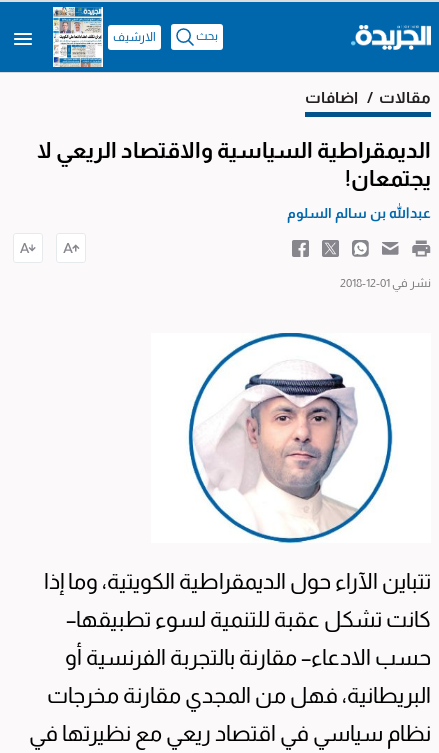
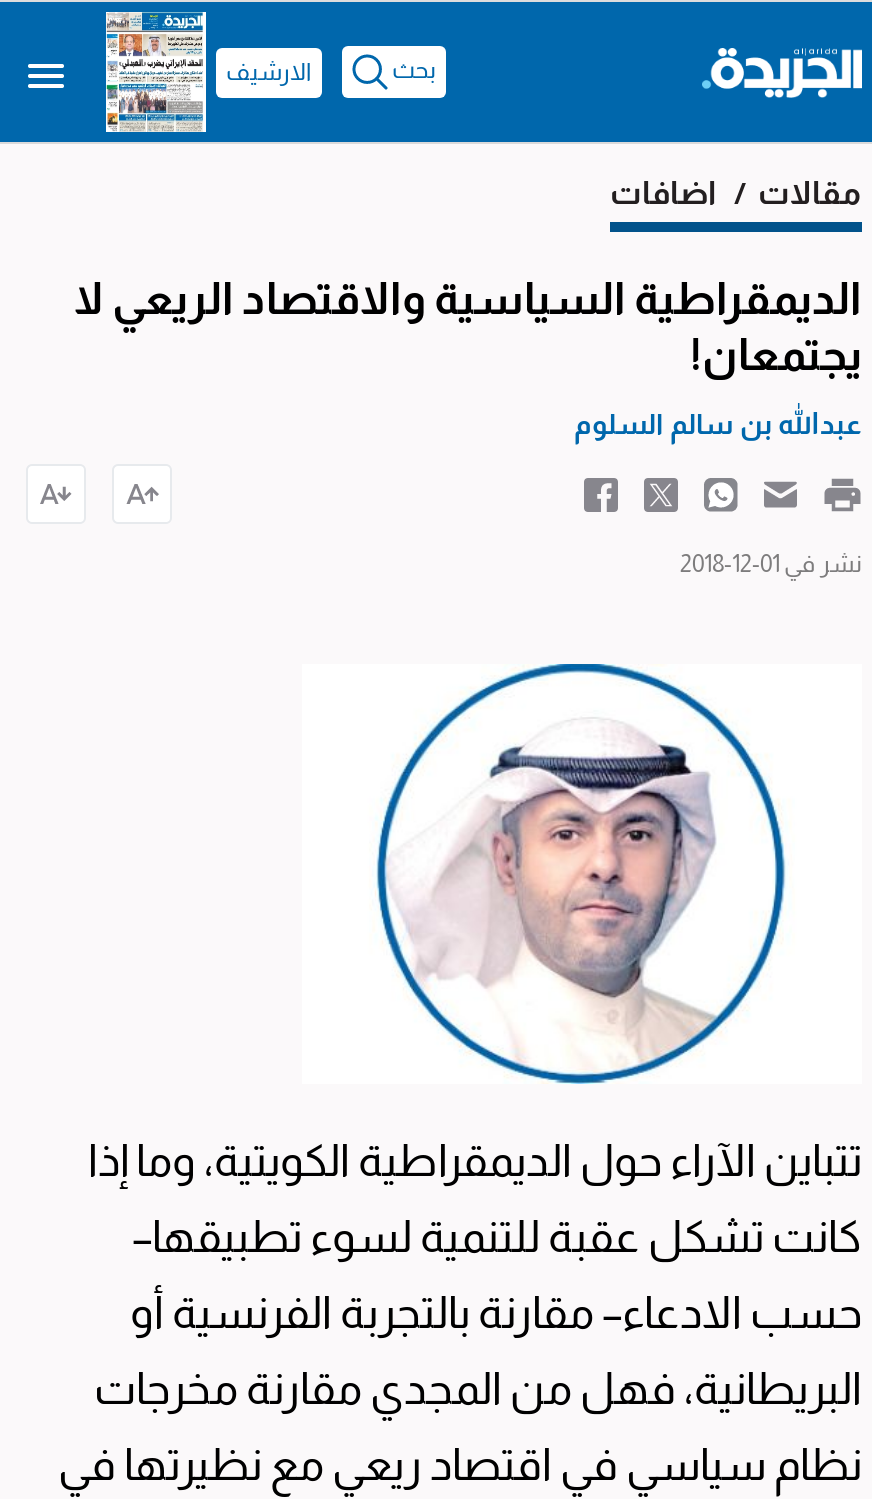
[53,7,102,67] [image] -> [106,14,204,132] [image]

